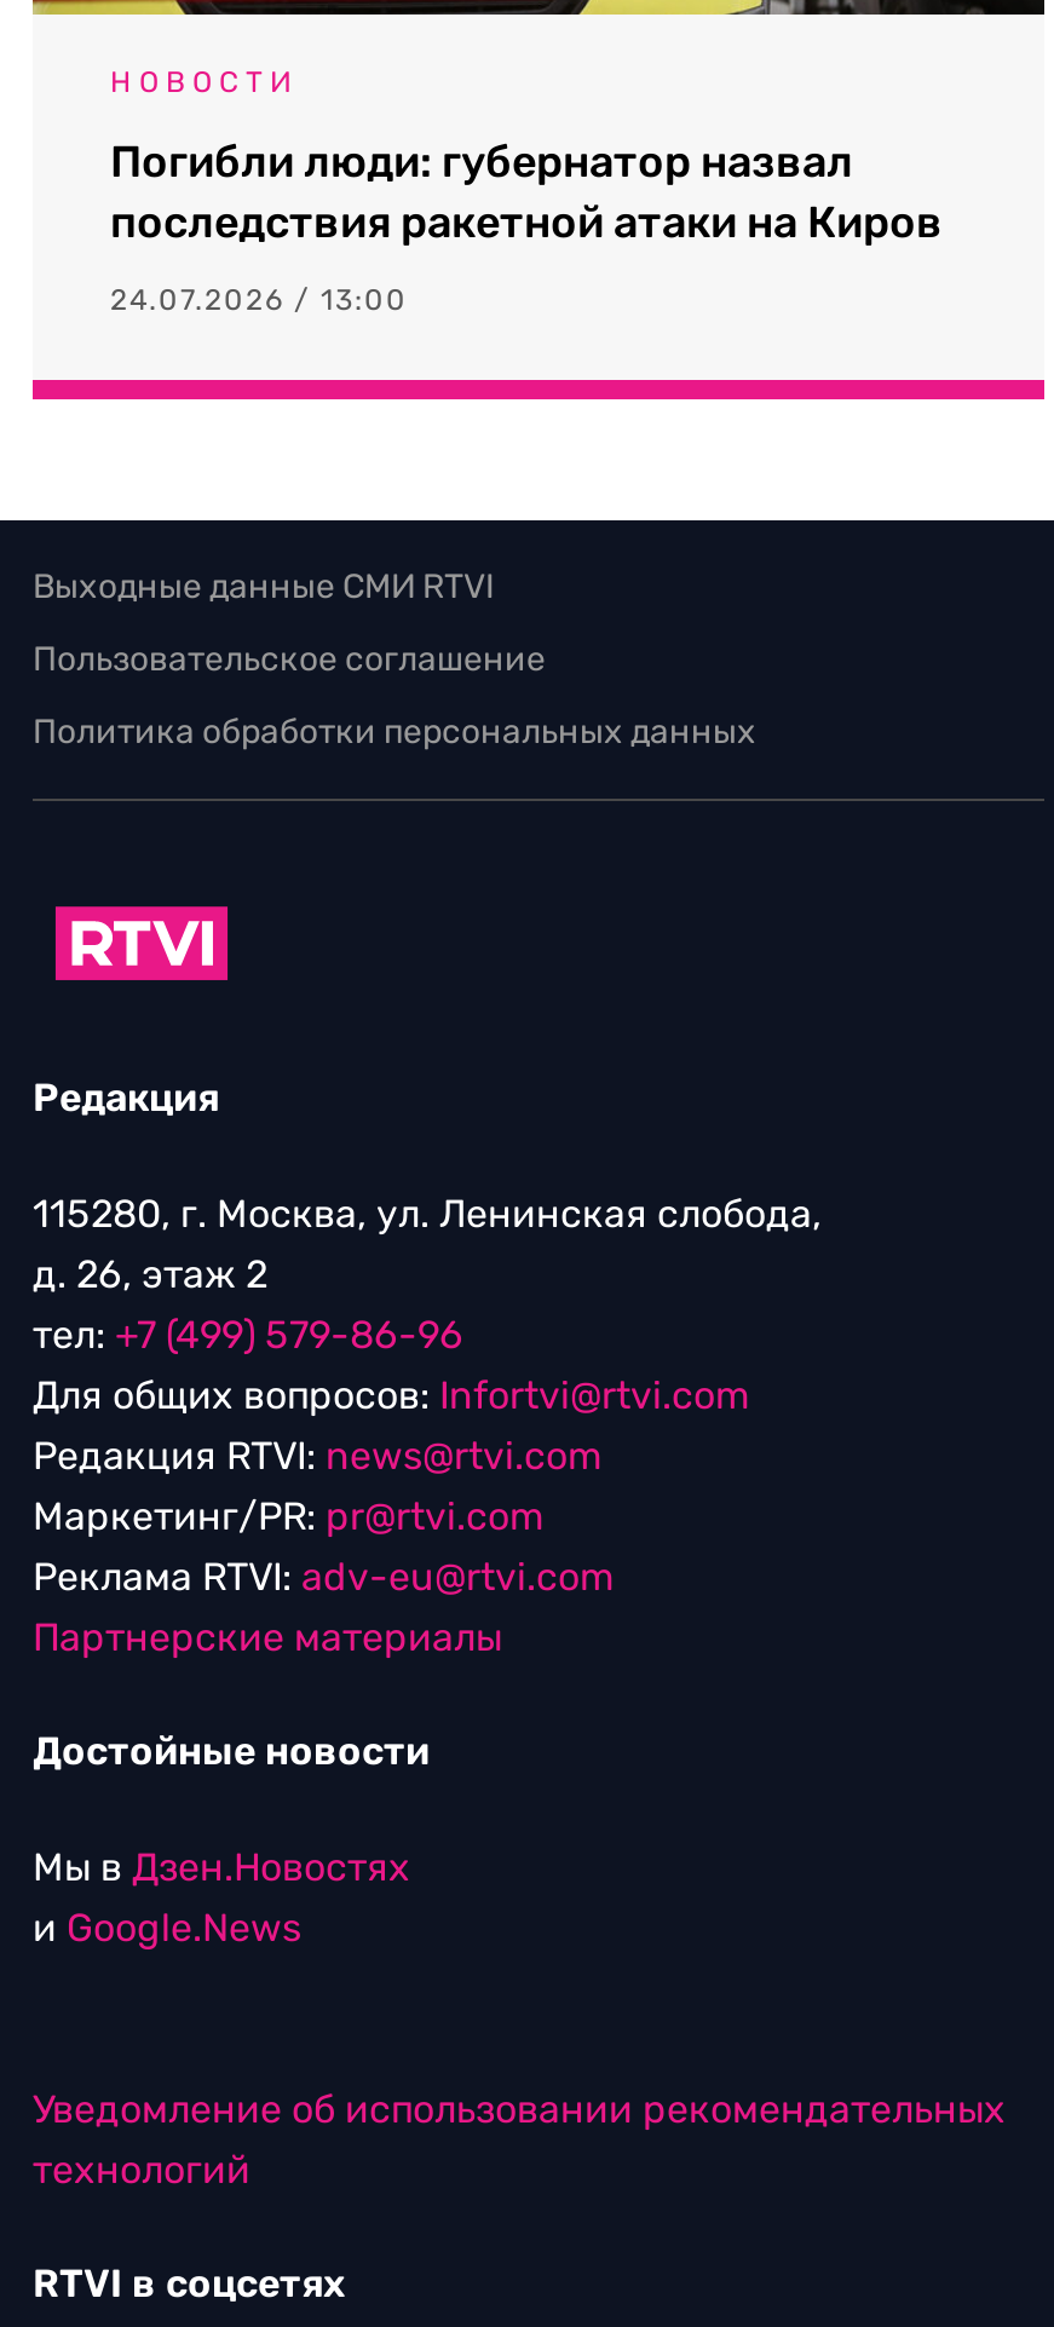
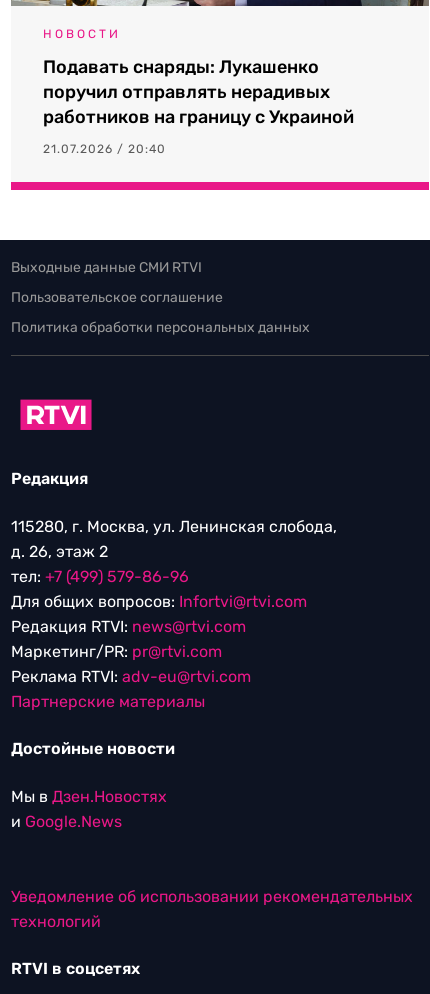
[110,136,943,250] Погибли люди: губернатор назвал | последствия ракетной атаки на Киров -> [43,56,354,128] Подавать снаряды: Лукашенко | поручил отправлять нерадивых | работников на границу с Украиной
[110,283,408,317] 24.07.2026 / 13:00 -> [43,142,166,156] 21.07.2026 / 20:40

